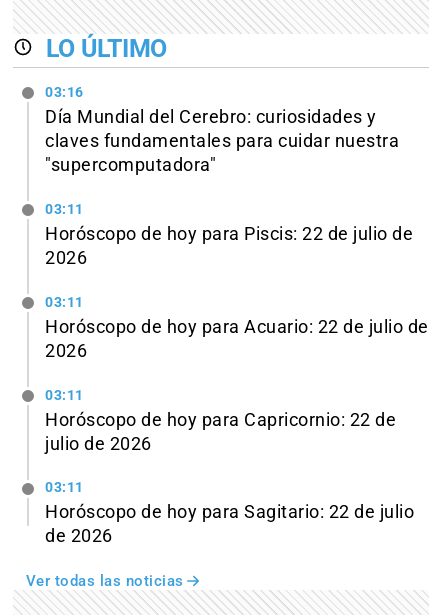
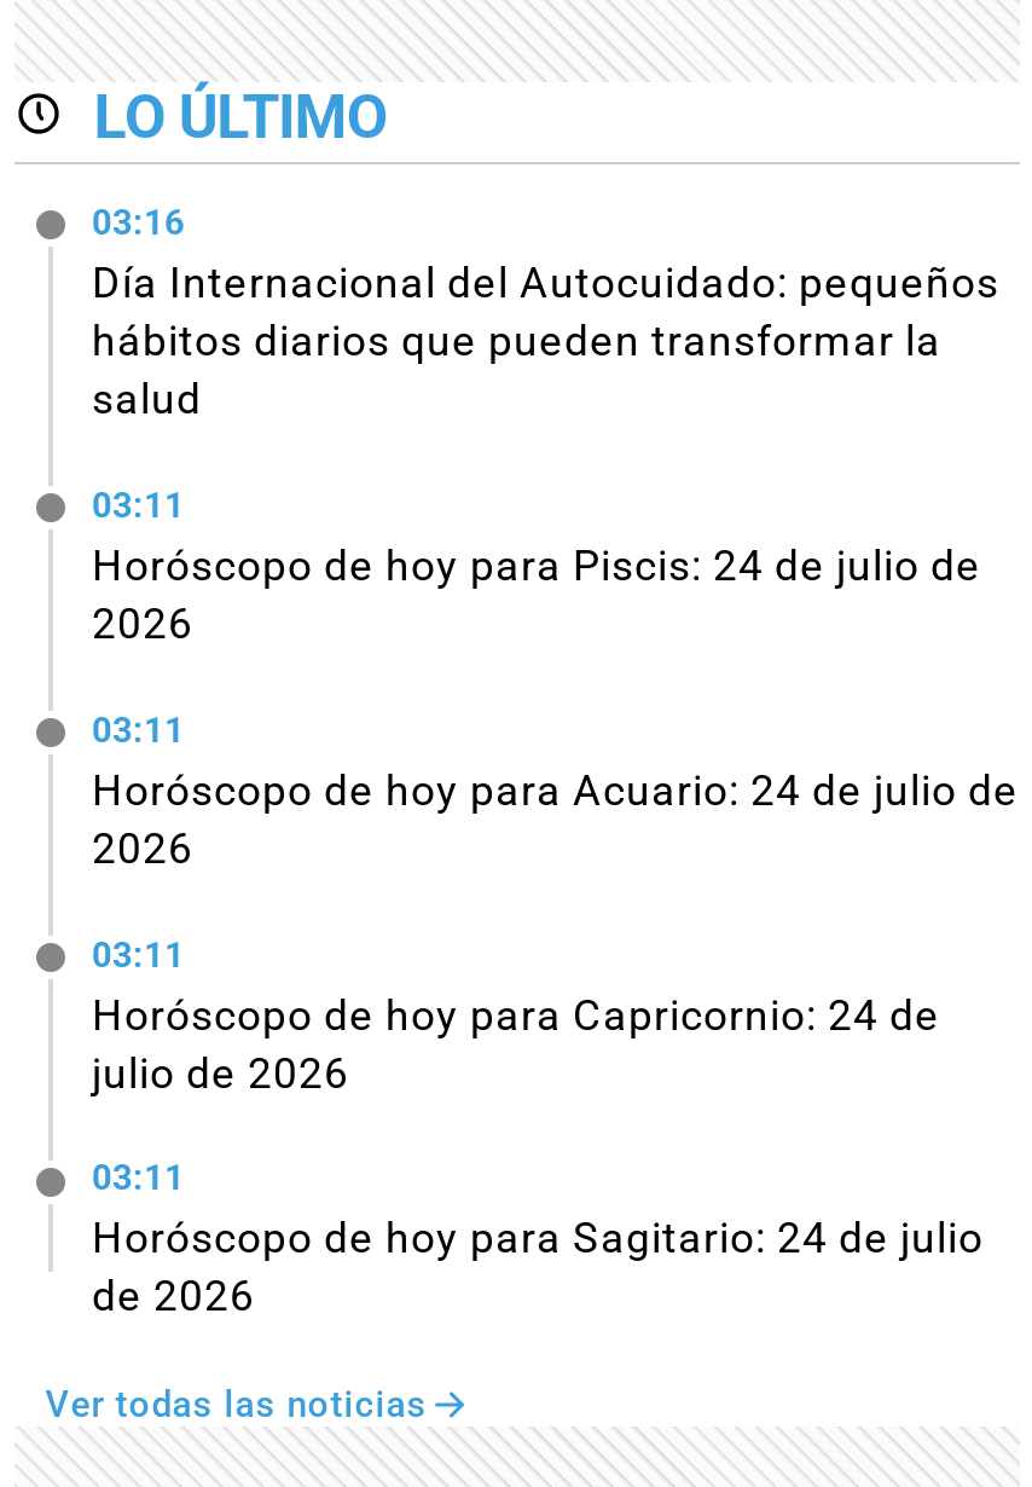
[45,107,399,175] Día Mundial del Cerebro: curiosidades y | claves fundamentales para cuidar nuestra | "supercomputadora" -> [92,259,999,424] Día Internacional del Autocuidado: pequeños | hábitos diarios que pueden transformar la | salud
[45,224,413,244] Horóscopo de hoy para Piscis: 22 de julio de -> [92,542,981,590] Horóscopo de hoy para Piscis: 24 de julio de
[45,317,428,337] Horóscopo de hoy para Acuario: 22 de julio de -> [92,766,1019,814] Horóscopo de hoy para Acuario: 24 de julio de
[45,410,396,430] Horóscopo de hoy para Capricornio: 22 de -> [92,990,940,1039] Horóscopo de hoy para Capricornio: 24 de
[45,502,414,522] Horóscopo de hoy para Sagitario: 22 de julio -> [92,1215,984,1263] Horóscopo de hoy para Sagitario: 24 de julio

